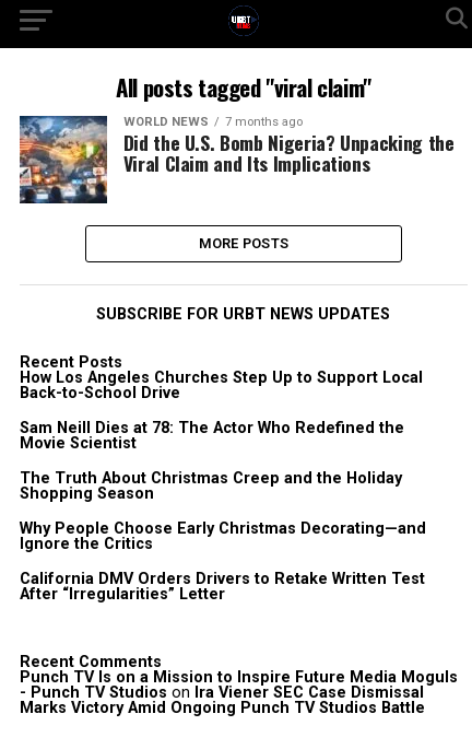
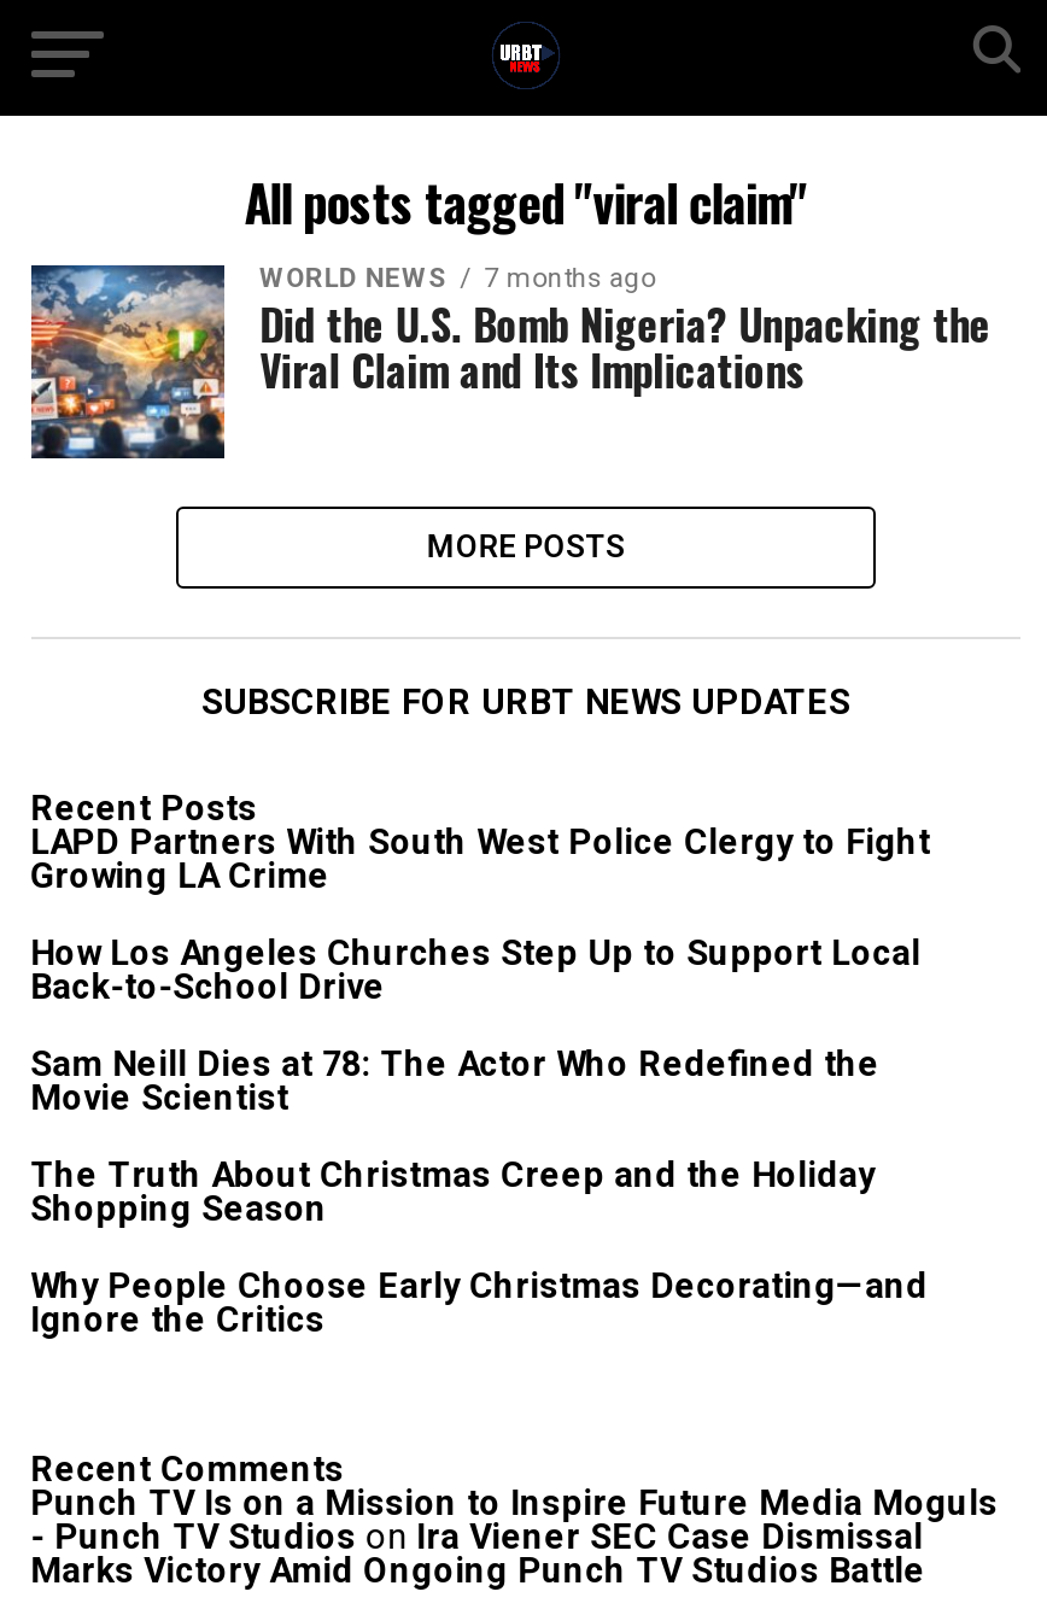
none -> [31,823,930,897] LAPD Partners With South West Police Clergy to Fight | Growing LA Crime
moved [19,368,426,553] -> [31,934,928,1341]: How Los Angeles Churches Step Up to Support Local | Back-to-School Drive | Sam Neill Dies at 78: The Actor Who Redefined the | Movie Scientist | The Truth About Christmas Creep and the Holiday | Shopping Season | Why People Choose Early Christmas Decorating—and | Ignore the Critics
[19,570,425,604] California DMV Orders Drivers to Retake Written Test | After “Irregularities” Letter -> none

